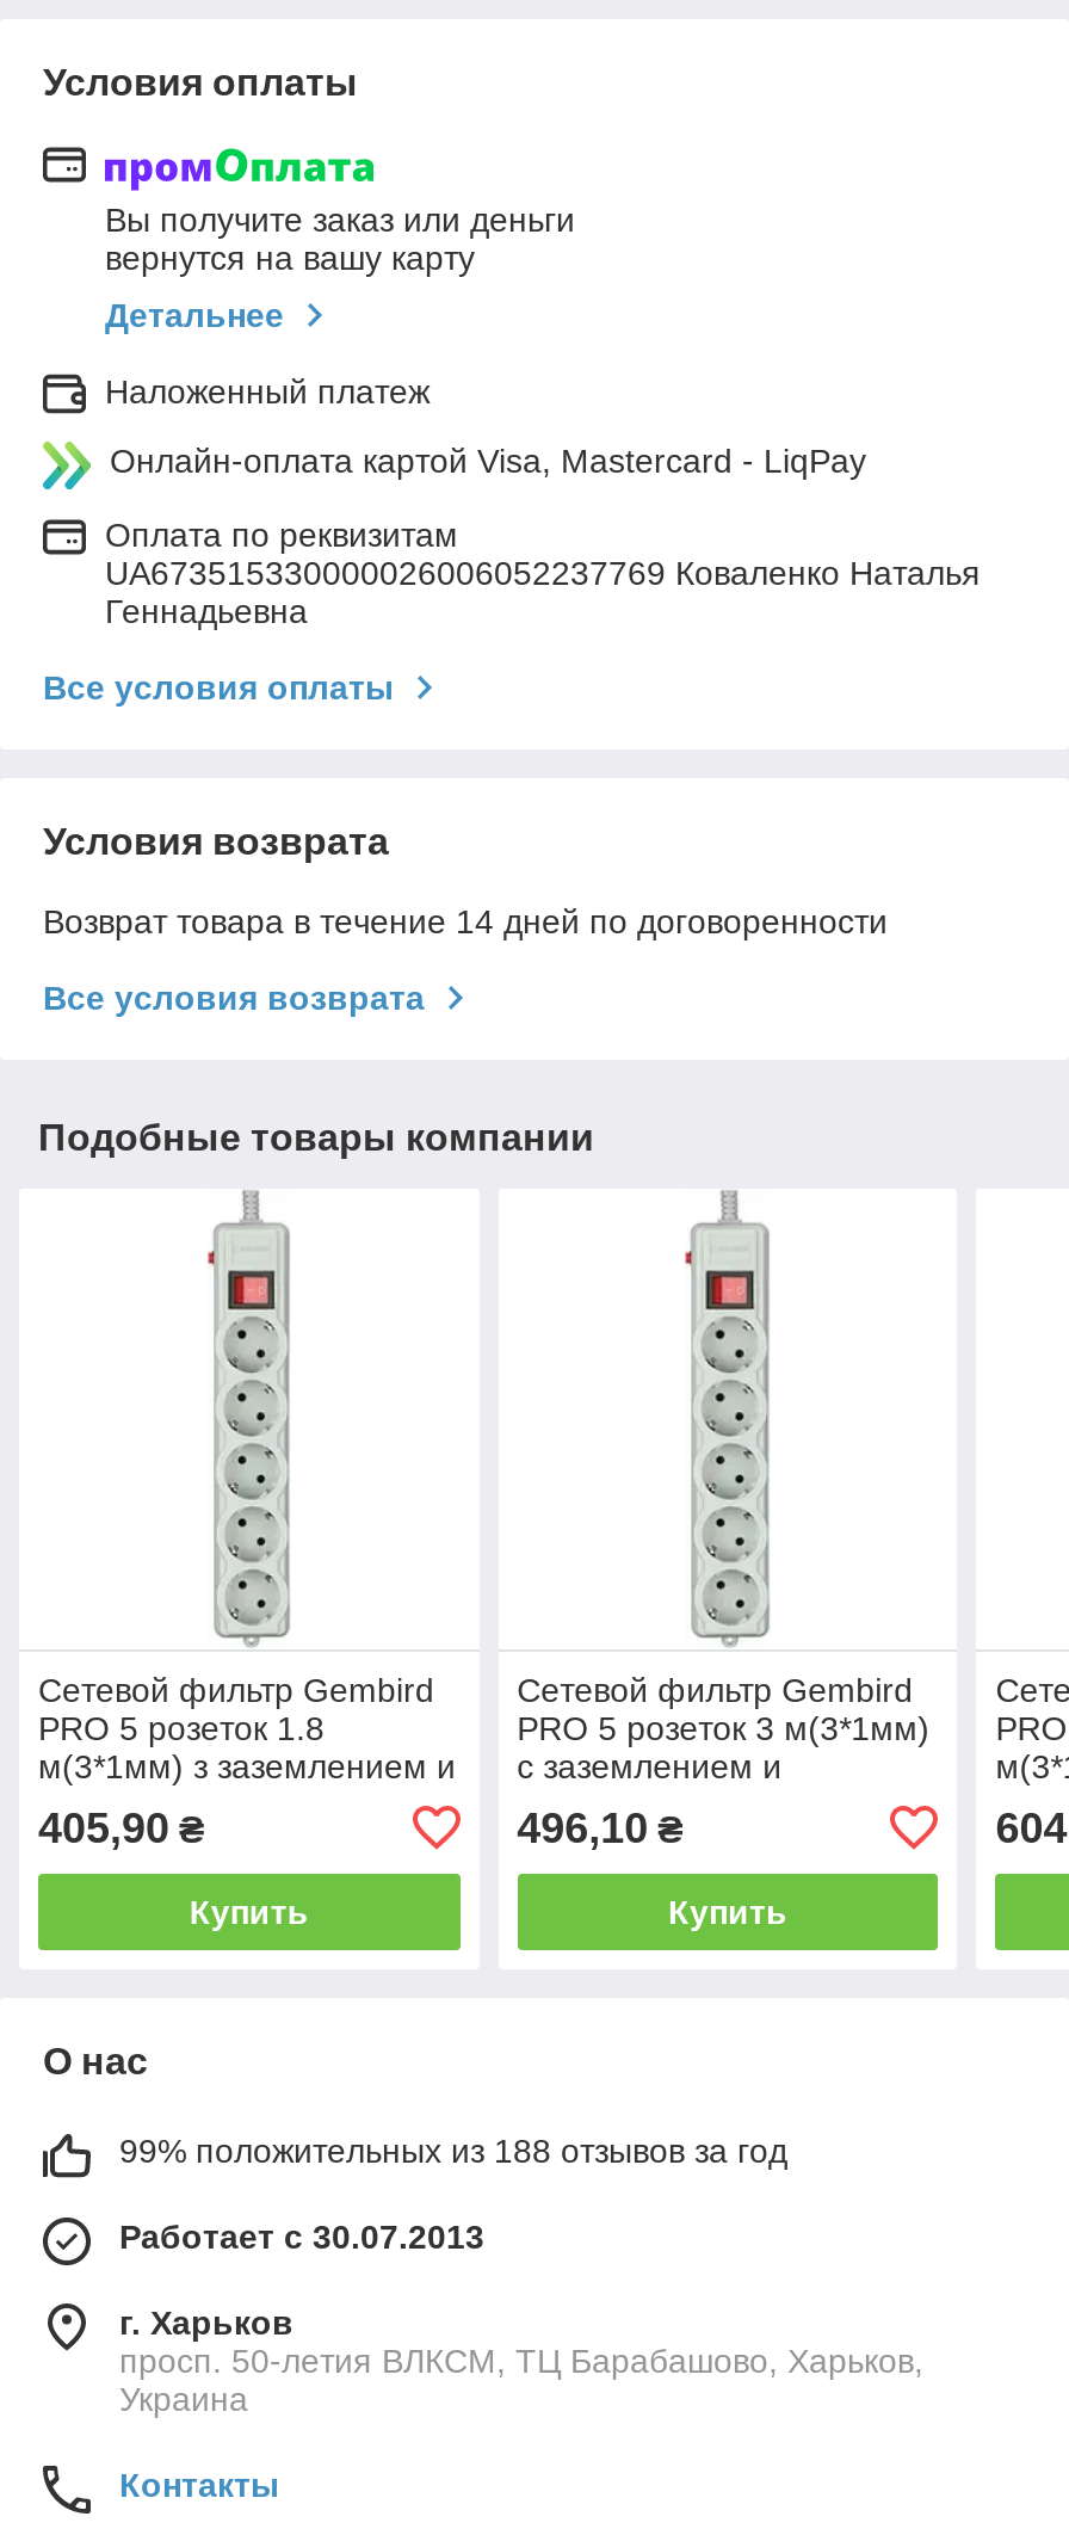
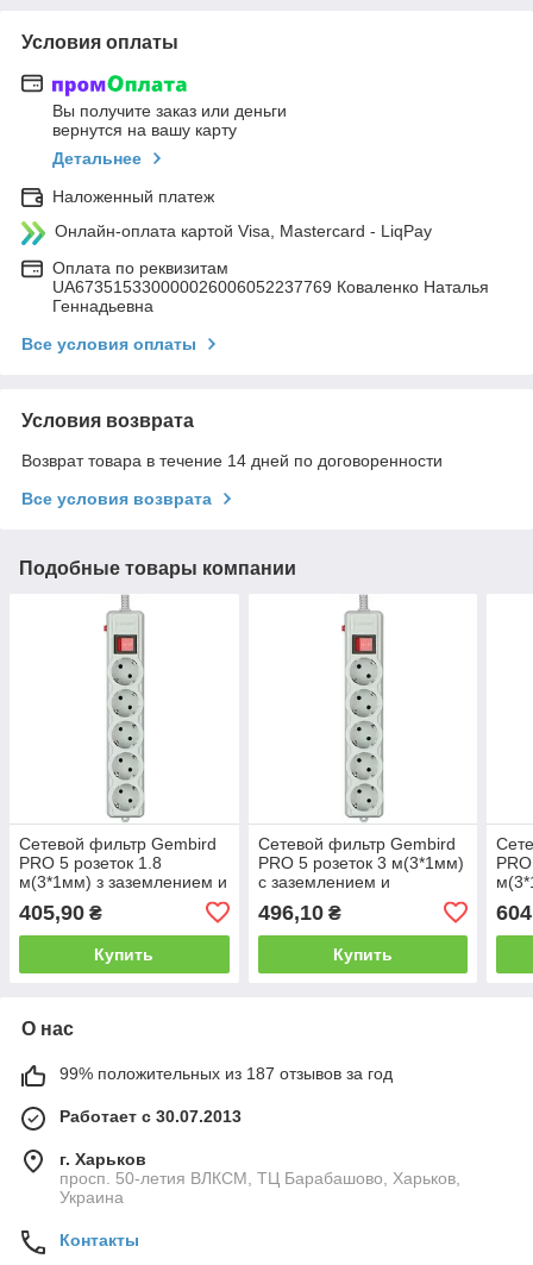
[119,2131,787,2169] 99% положительных из 188 отзывов за год -> [59,1064,393,1083] 99% положительных из 187 отзывов за год

